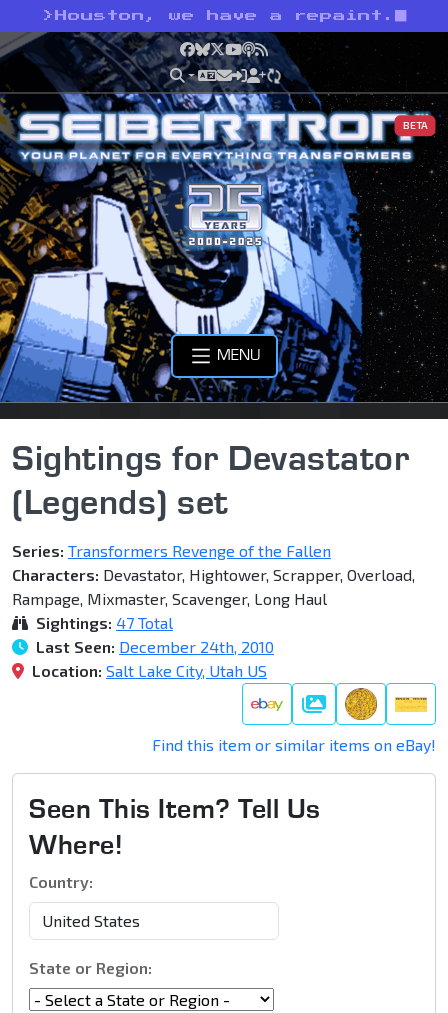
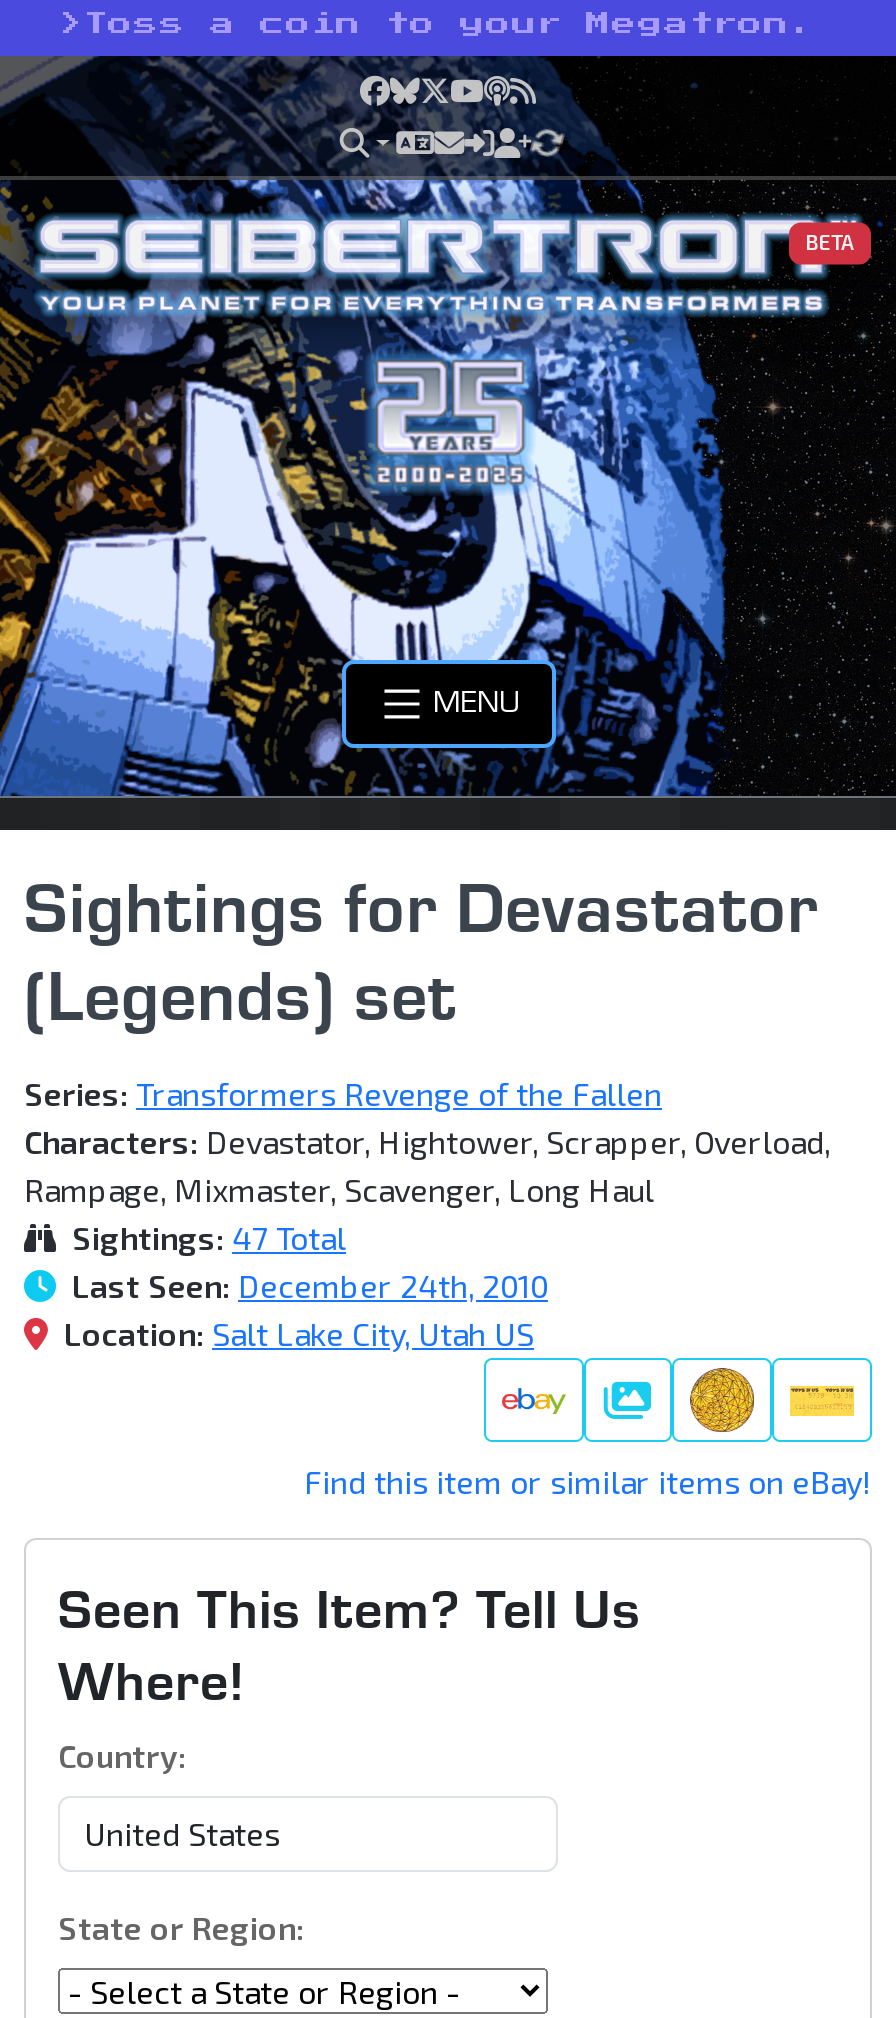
[42,10,394,22] > Houston, we have a repaint. -> [60,12,814,36] > Toss a coin to your Megatron.

